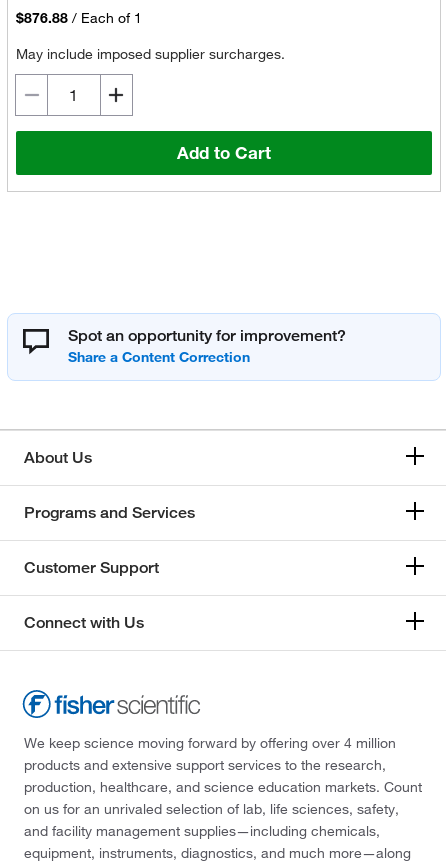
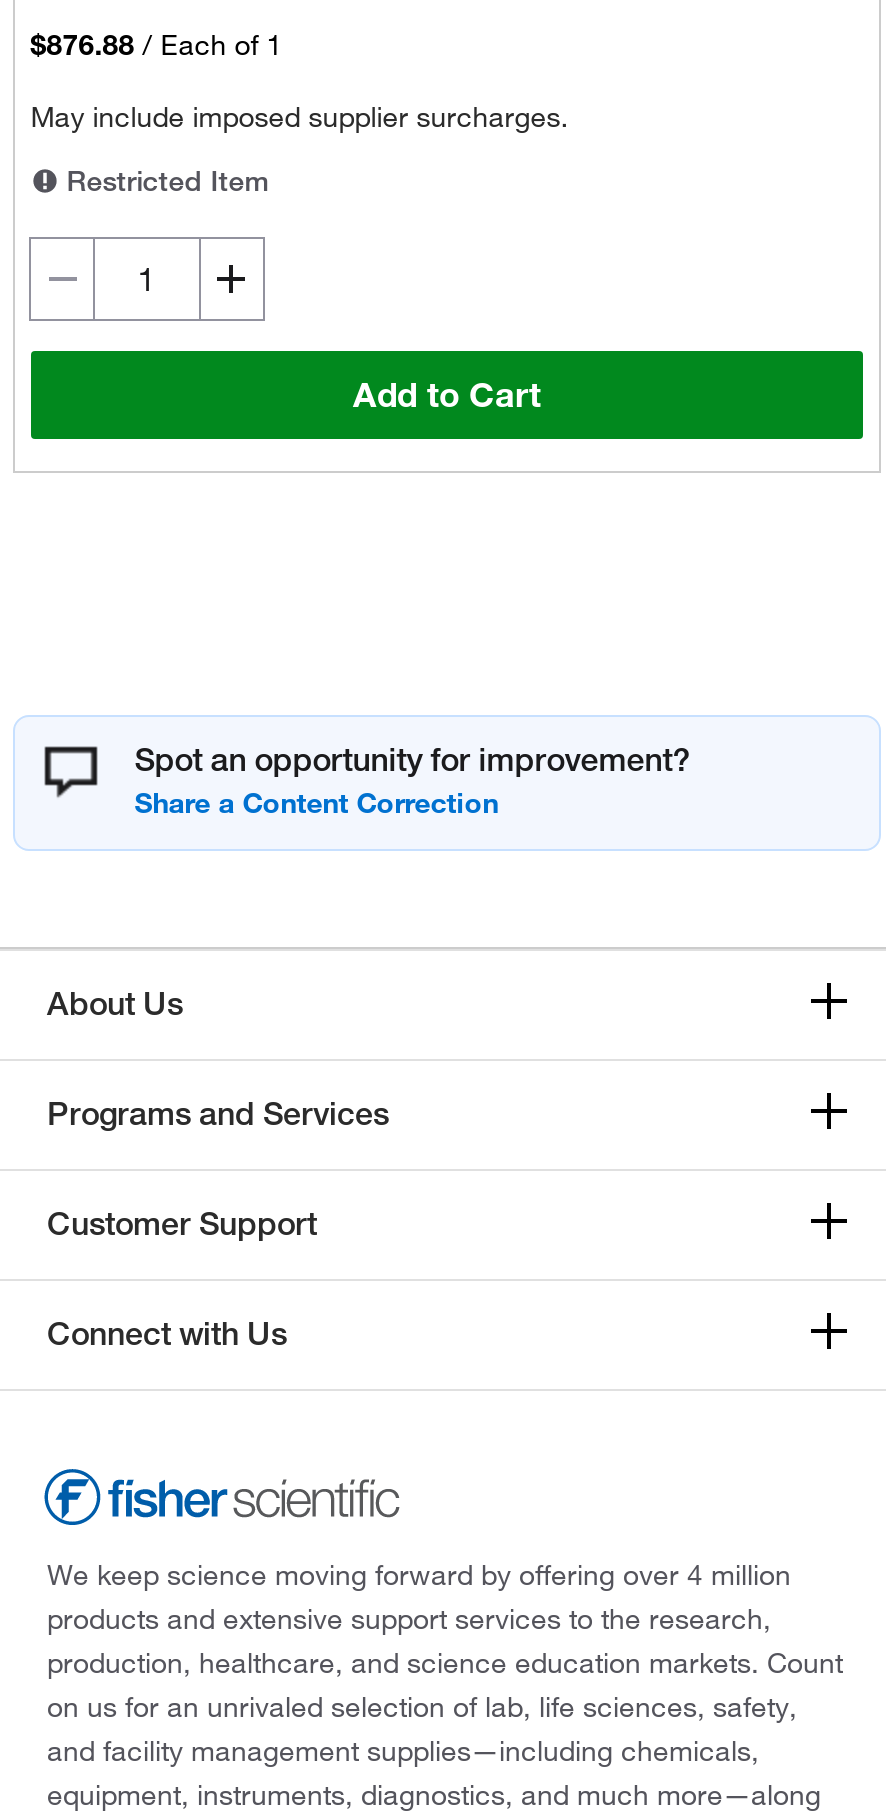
none -> [58,163,268,199] Restricted Item

